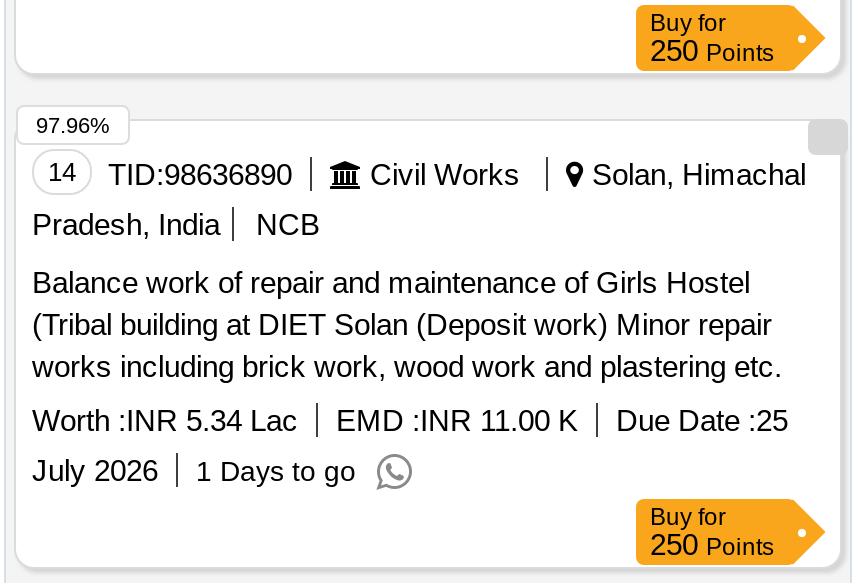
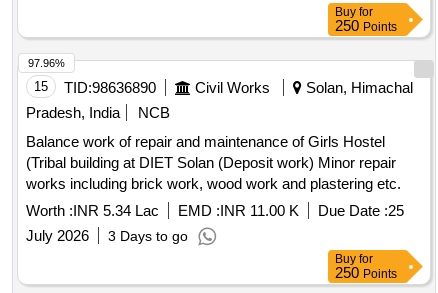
[48,157,292,191] 14 TID:98636890 -> [34,79,156,96] 15 TID:98636890
[32,453,356,487] July 2026 1 Days to go -> [26,227,188,244] July 2026 3 Days to go

